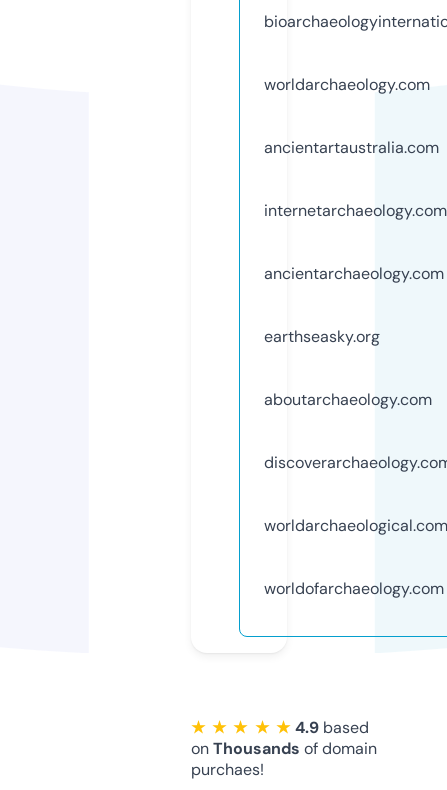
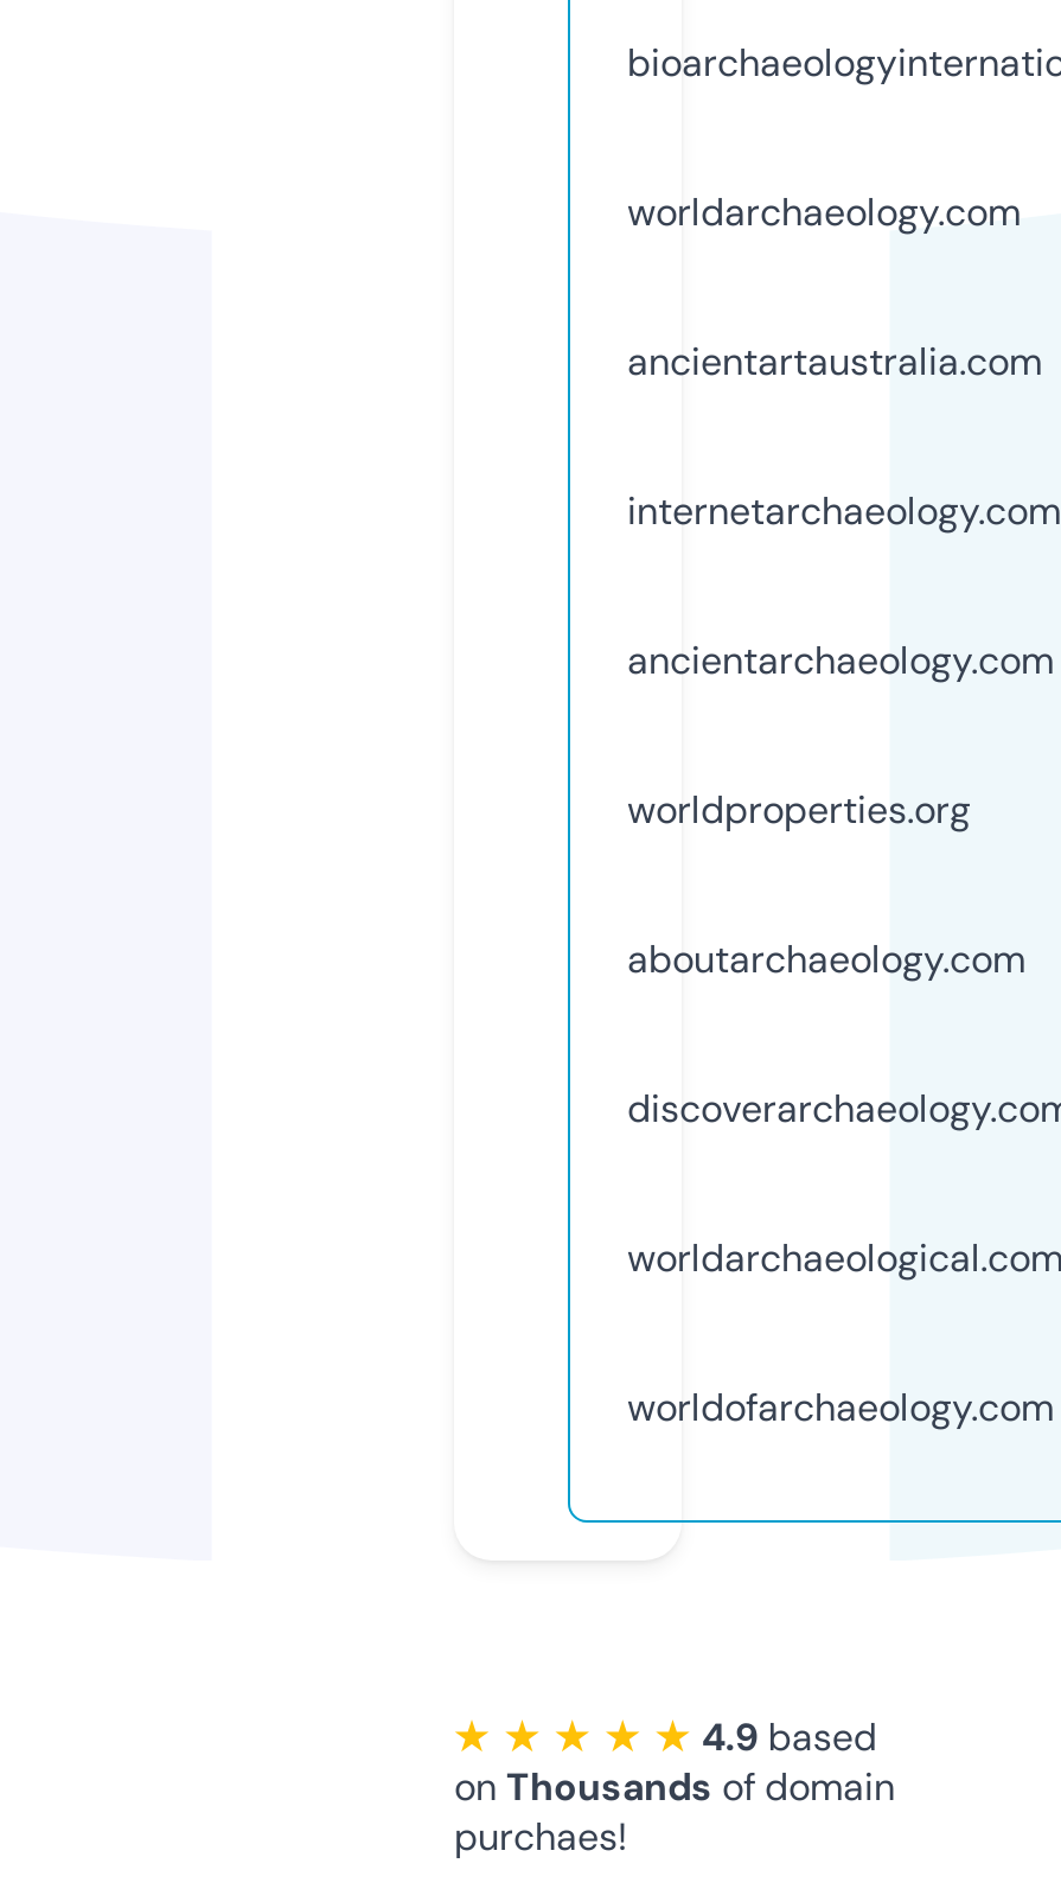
[264,326,380,347] earthseasky.org -> [627,785,971,834] worldproperties.org

